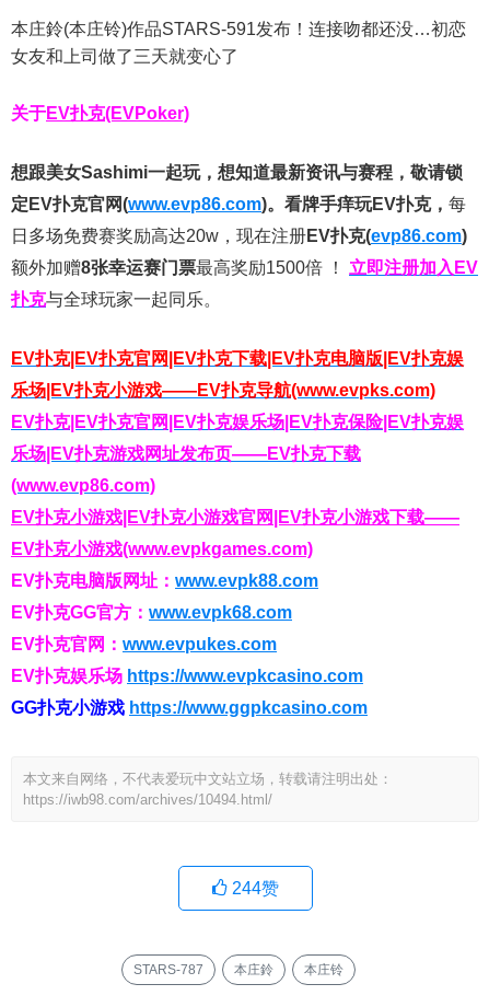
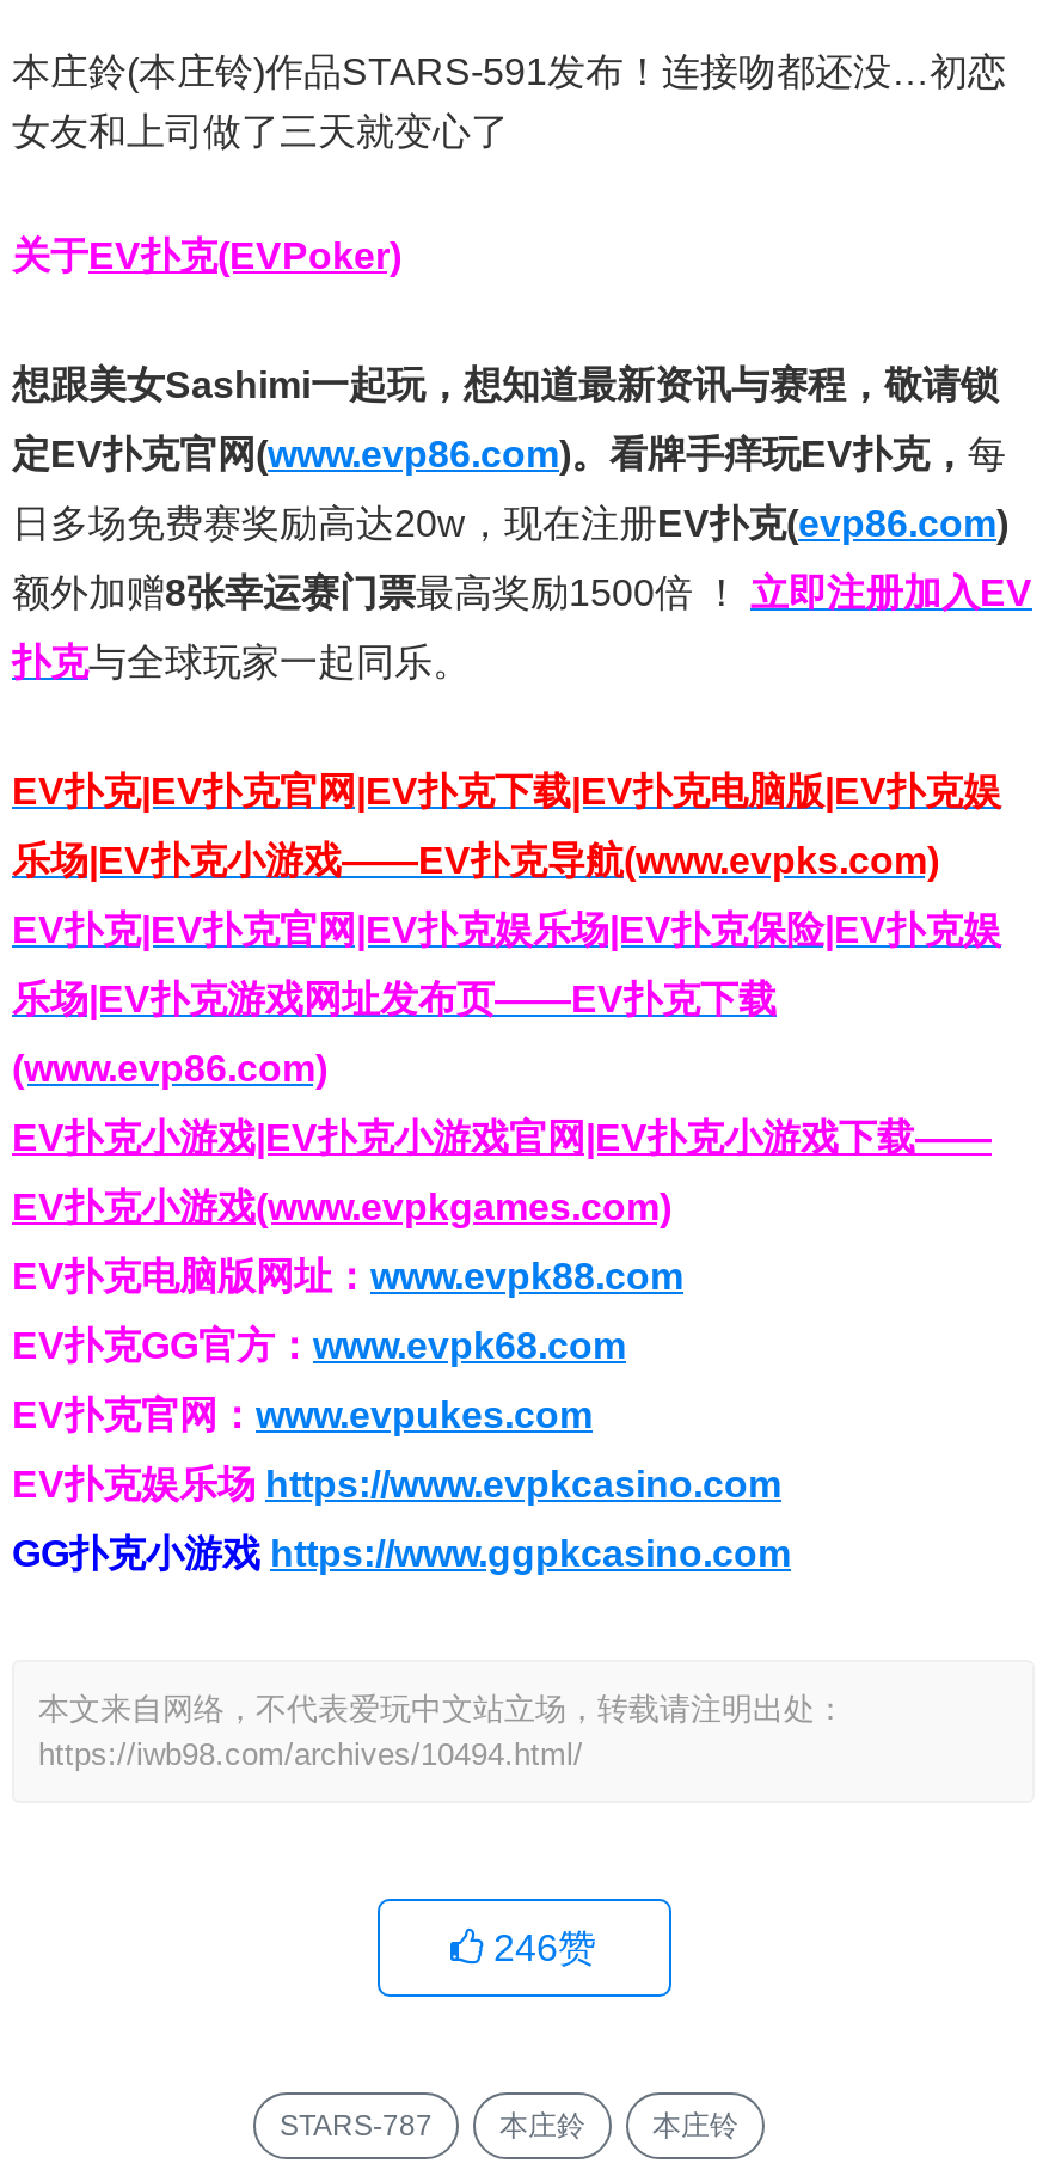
[227,879,278,897] 244赞 -> [484,1927,596,1968] 246赞

